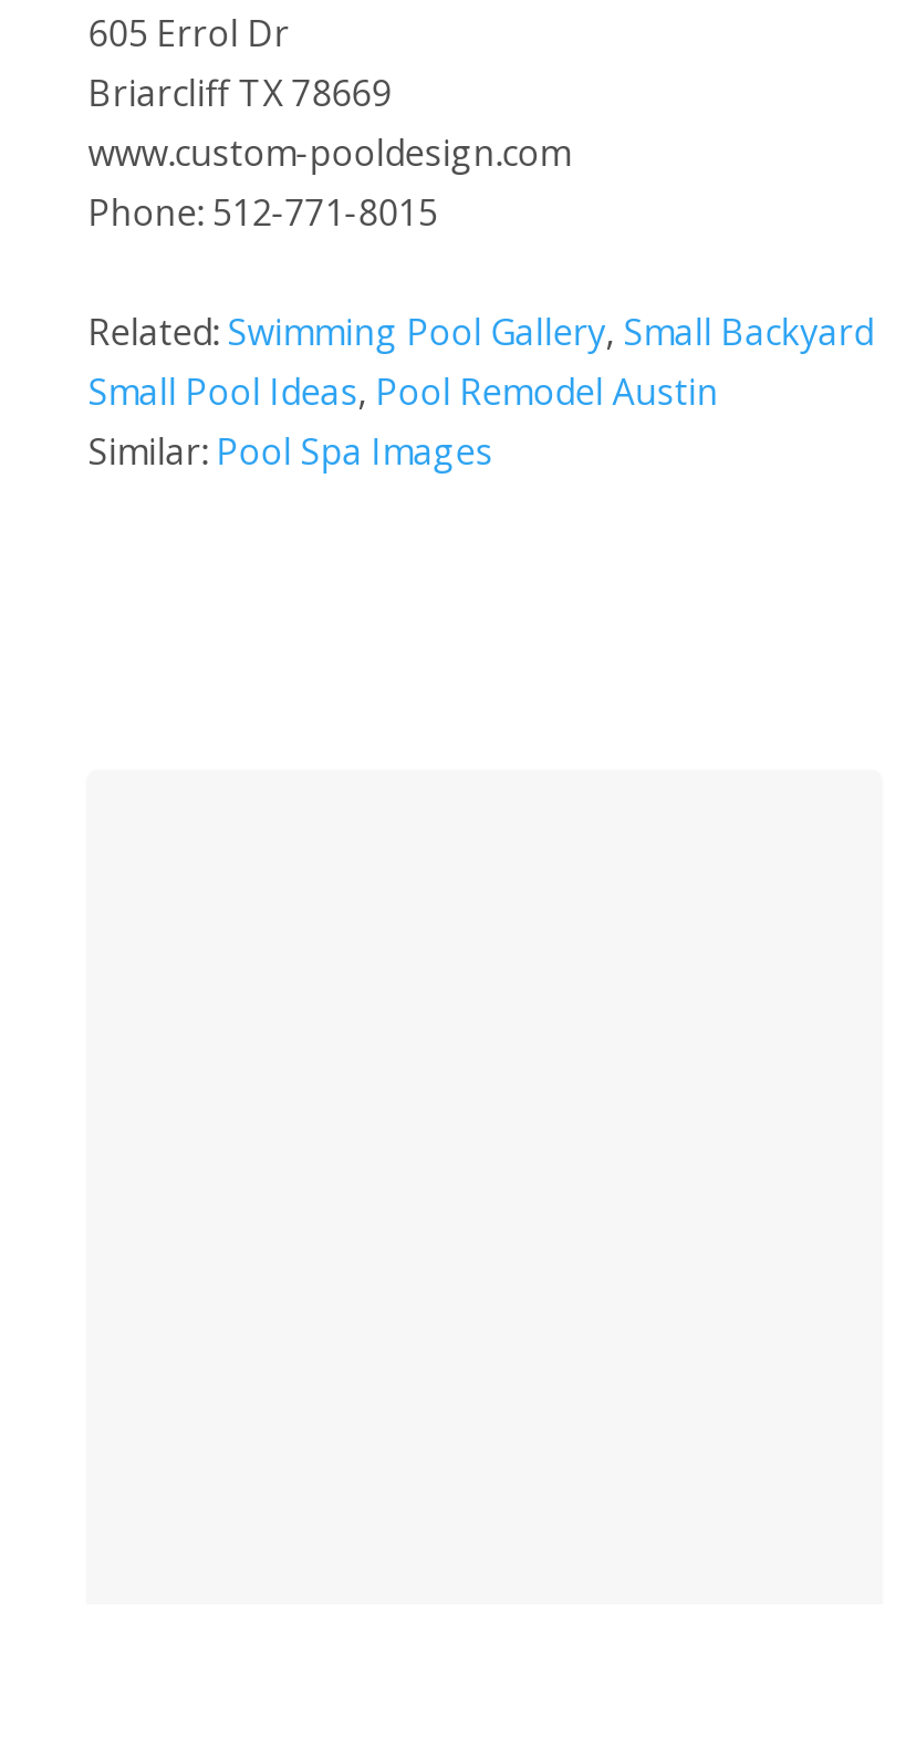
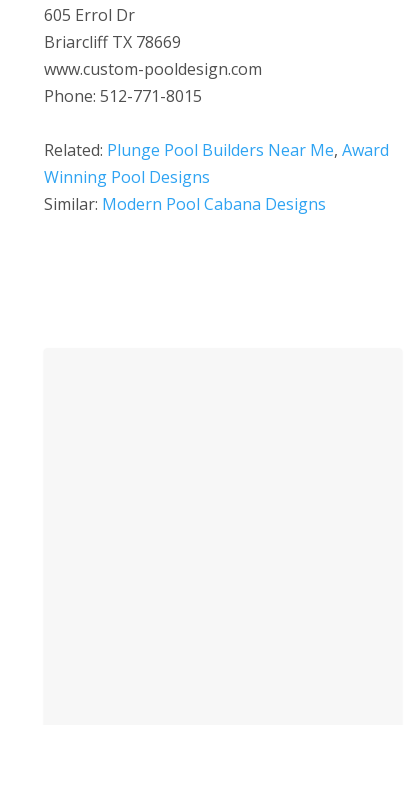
[88,307,873,475] Related: Swimming Pool Gallery, Small Backyard | Small Pool Ideas, Pool Remodel Austin | Similar: Pool Spa Images -> [44,139,389,215] Related: Plunge Pool Builders Near Me, Award | Winning Pool Designs | Similar: Modern Pool Cabana Designs

